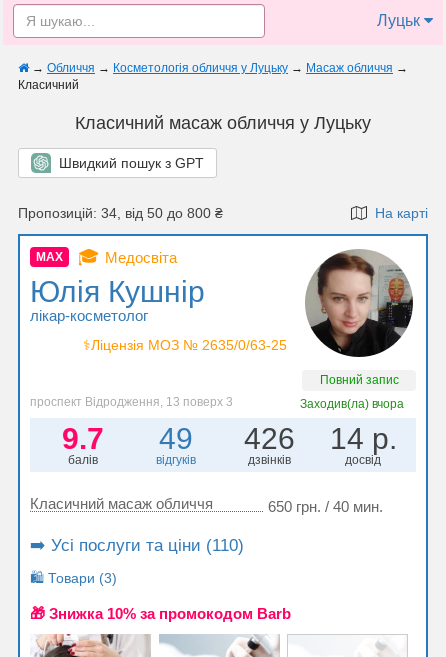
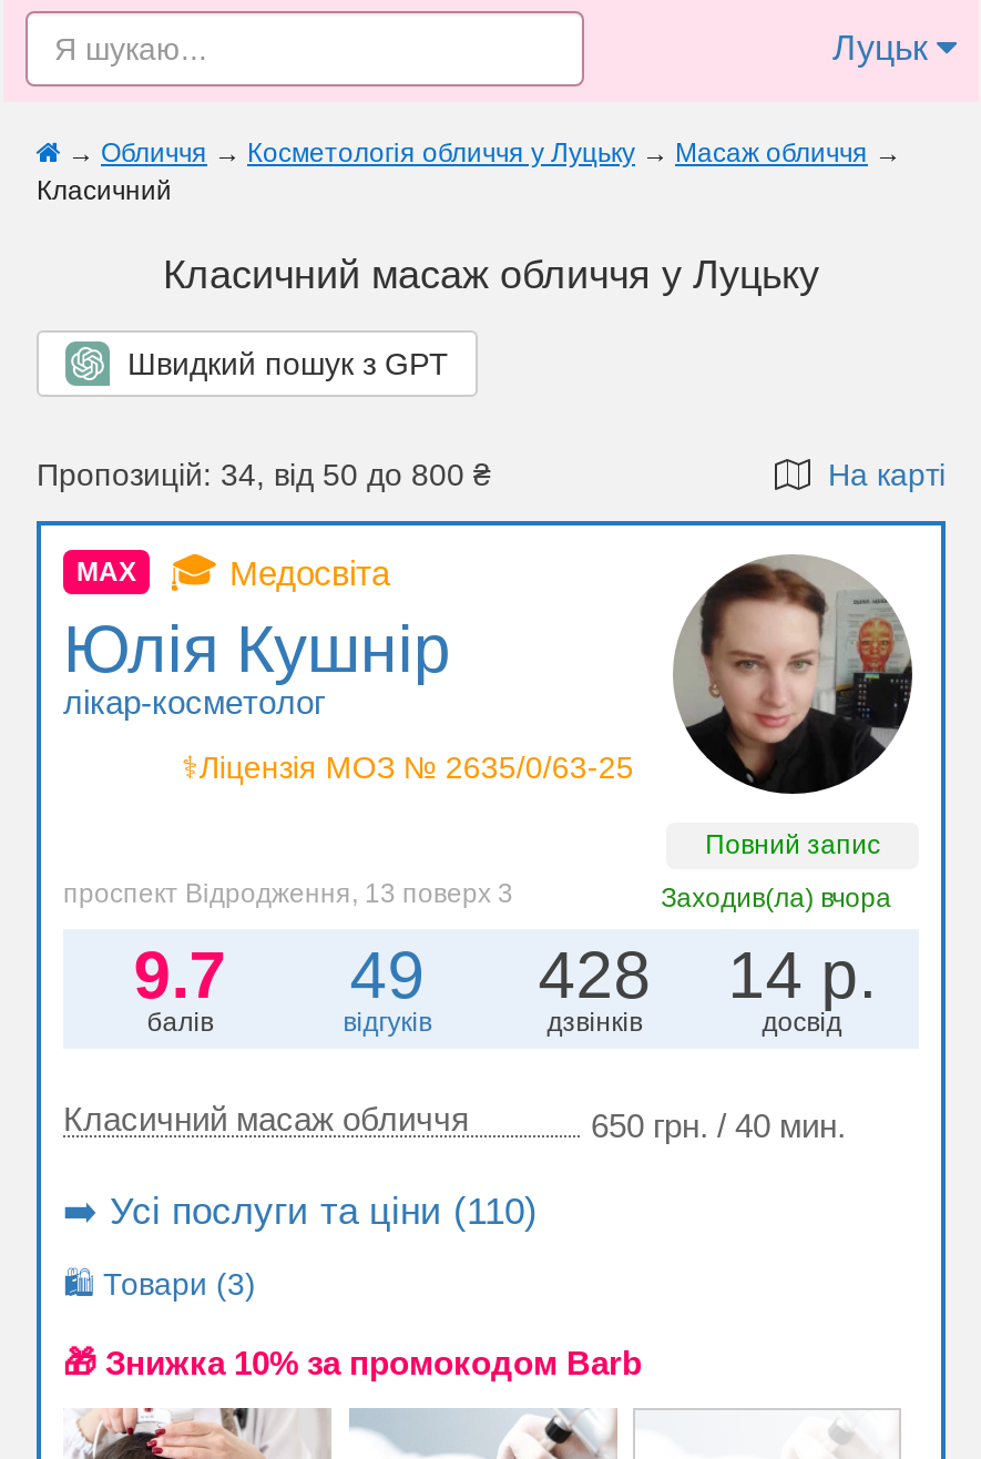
[62,422,397,455] 9.7 49 426 14 р. -> [134,937,876,1010] 9.7 49 428 14 р.

